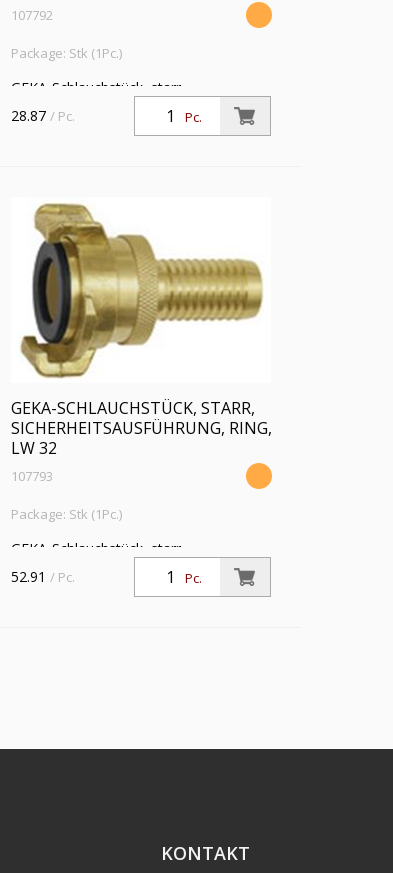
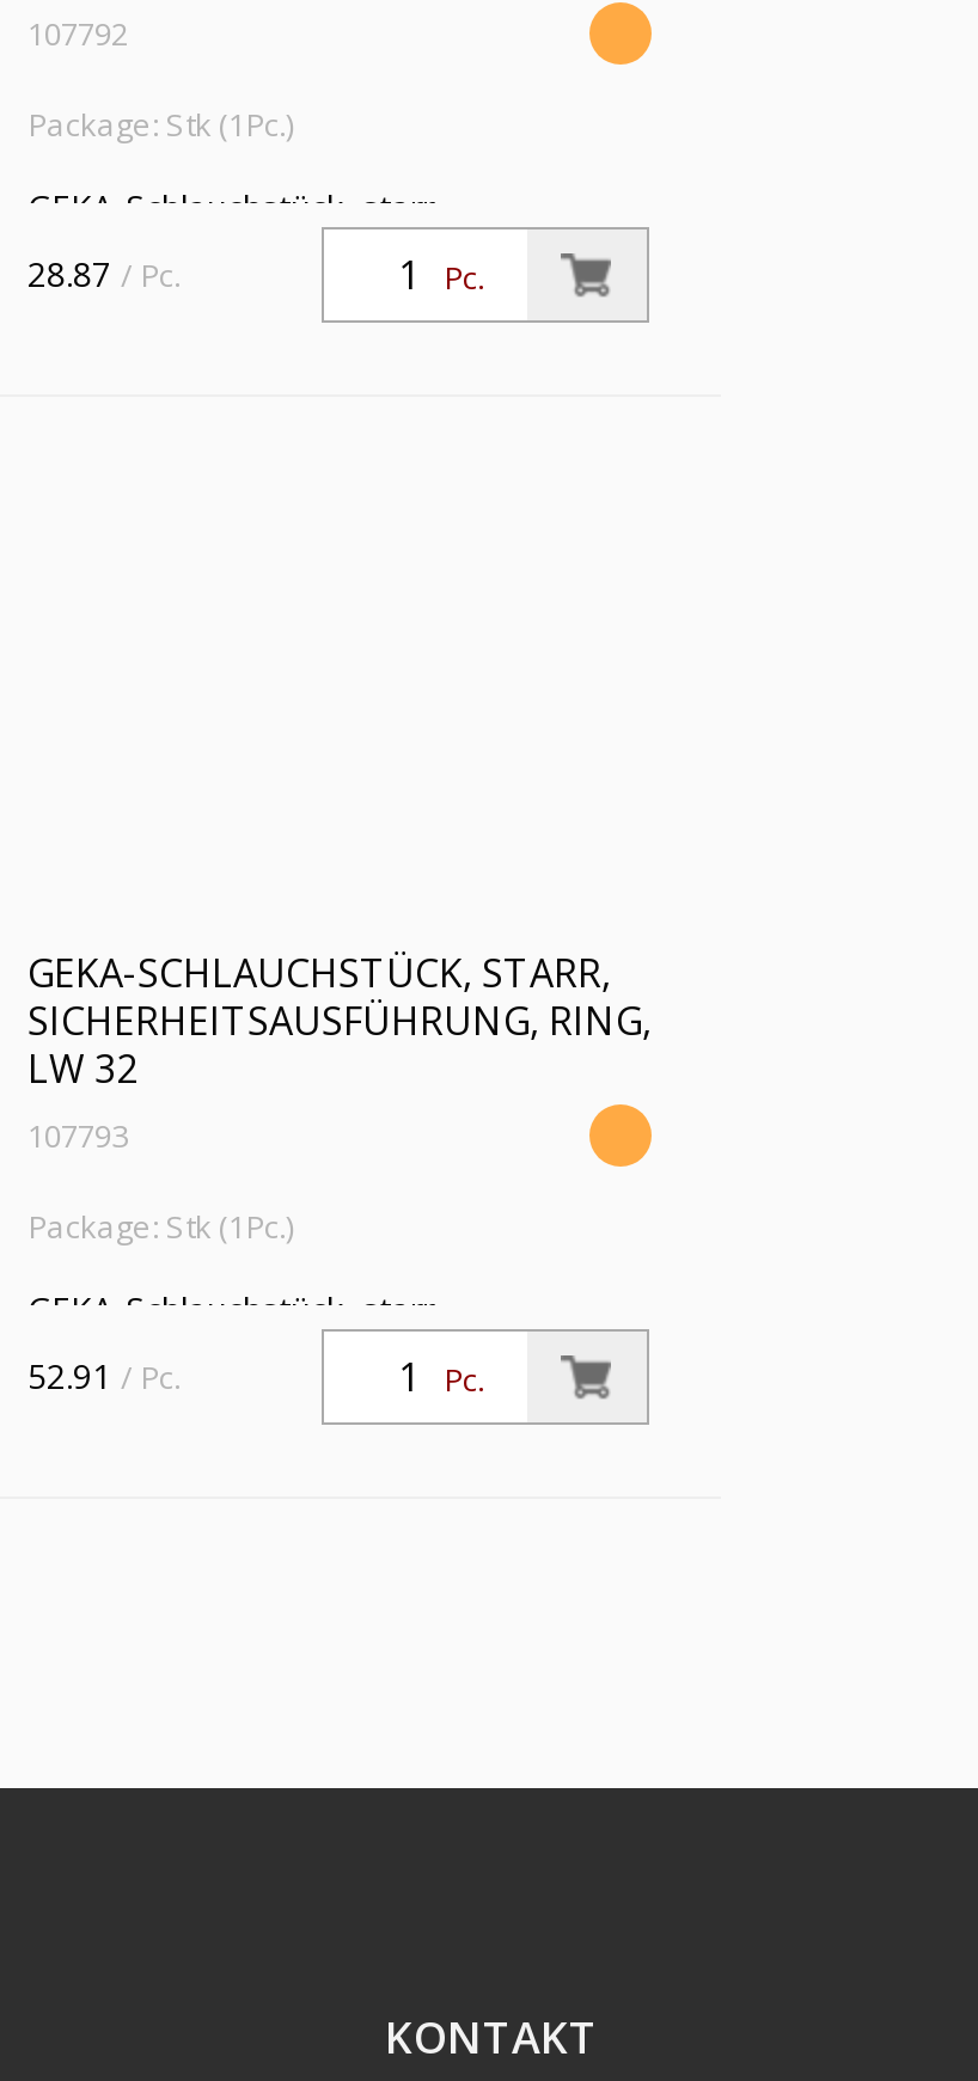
[20,202,264,379] [image] -> none

